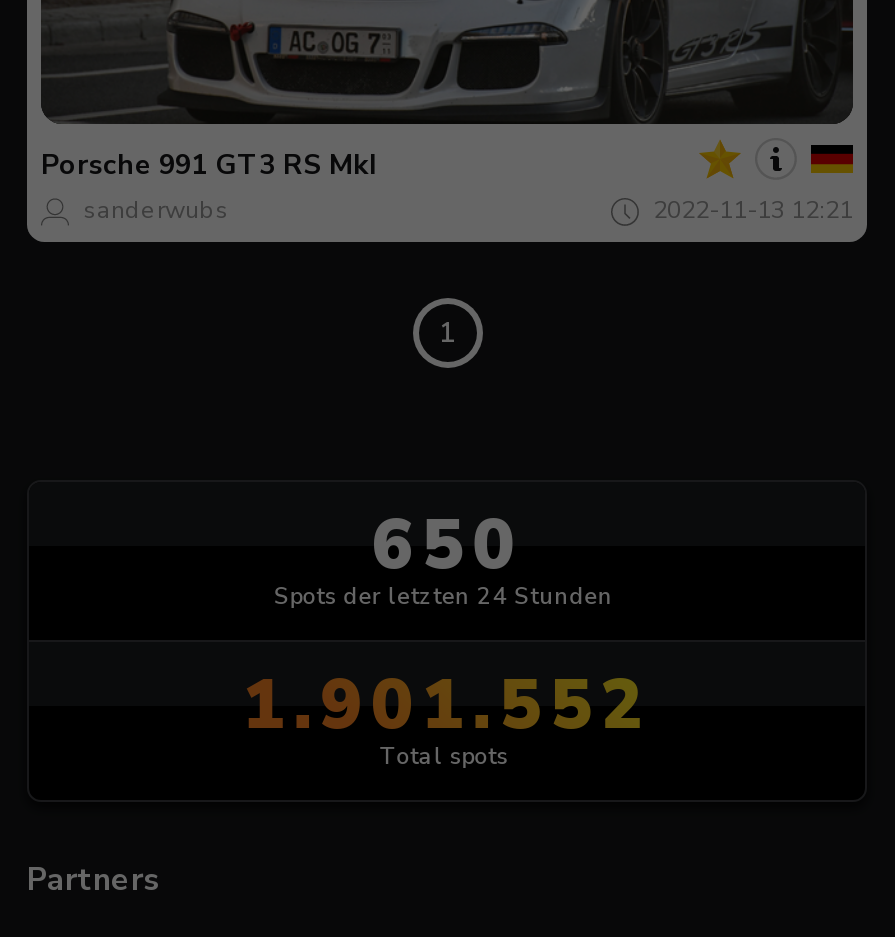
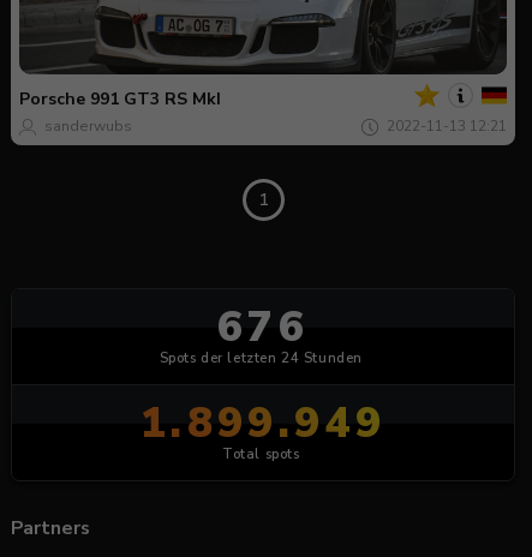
[371,499,523,593] 650 -> [217,299,309,356] 676
[243,659,651,753] 1.901.552 -> [140,395,386,452] 1.899.949

